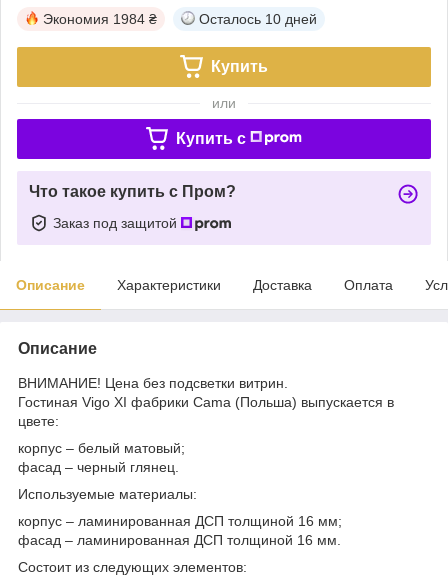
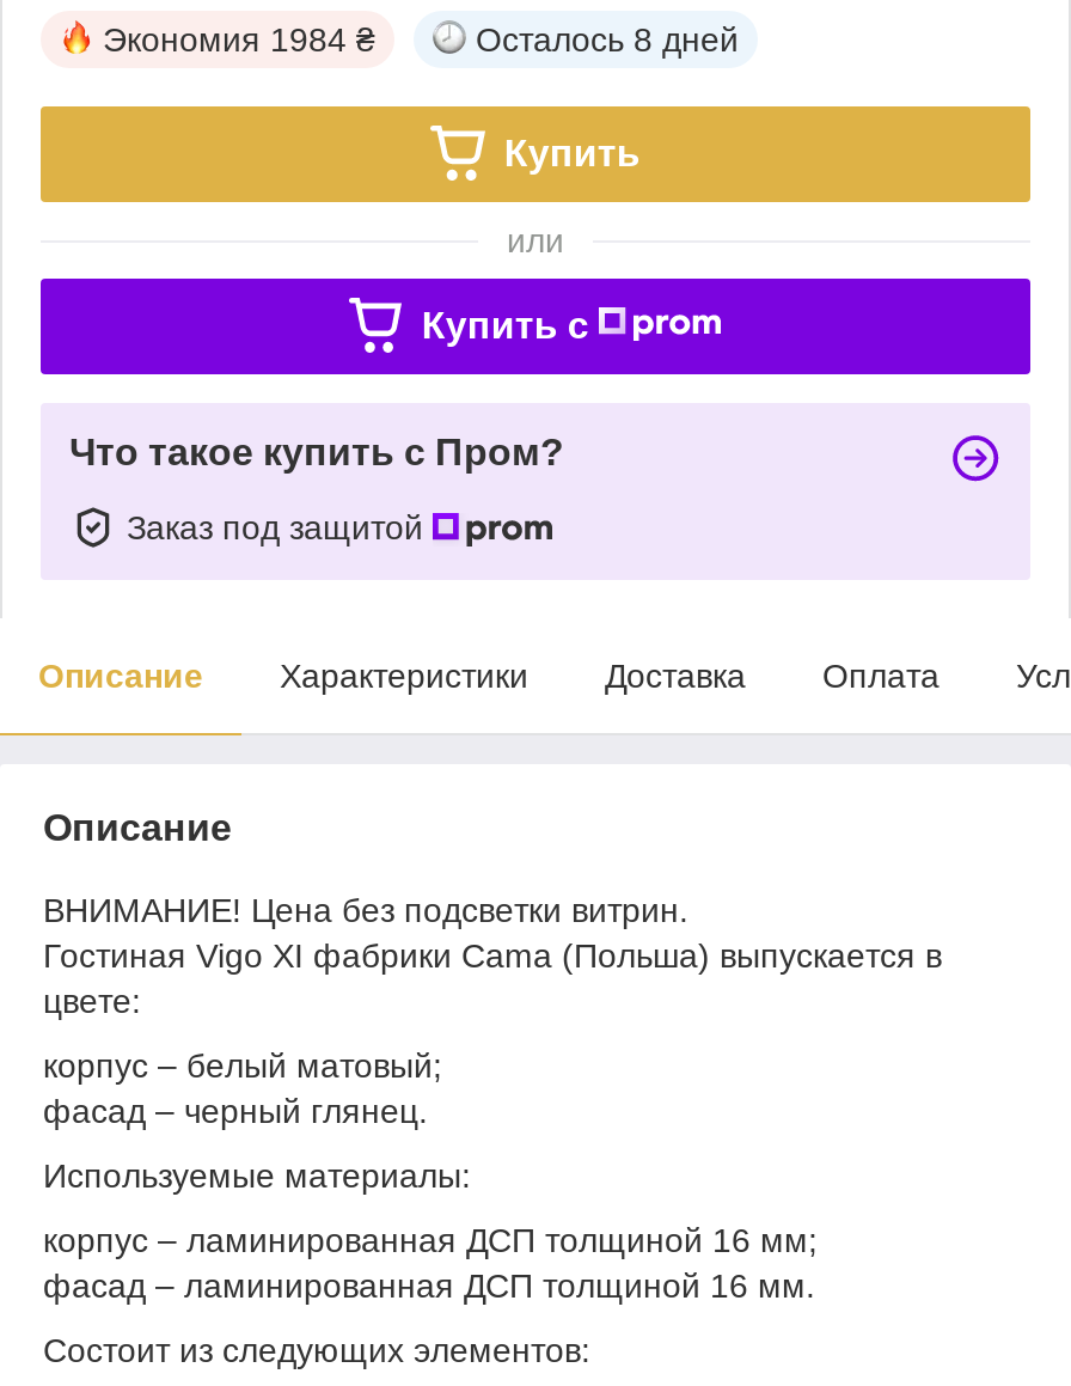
[199,11,317,27] Осталось 10 дней -> [476,20,739,58] Осталось 8 дней

